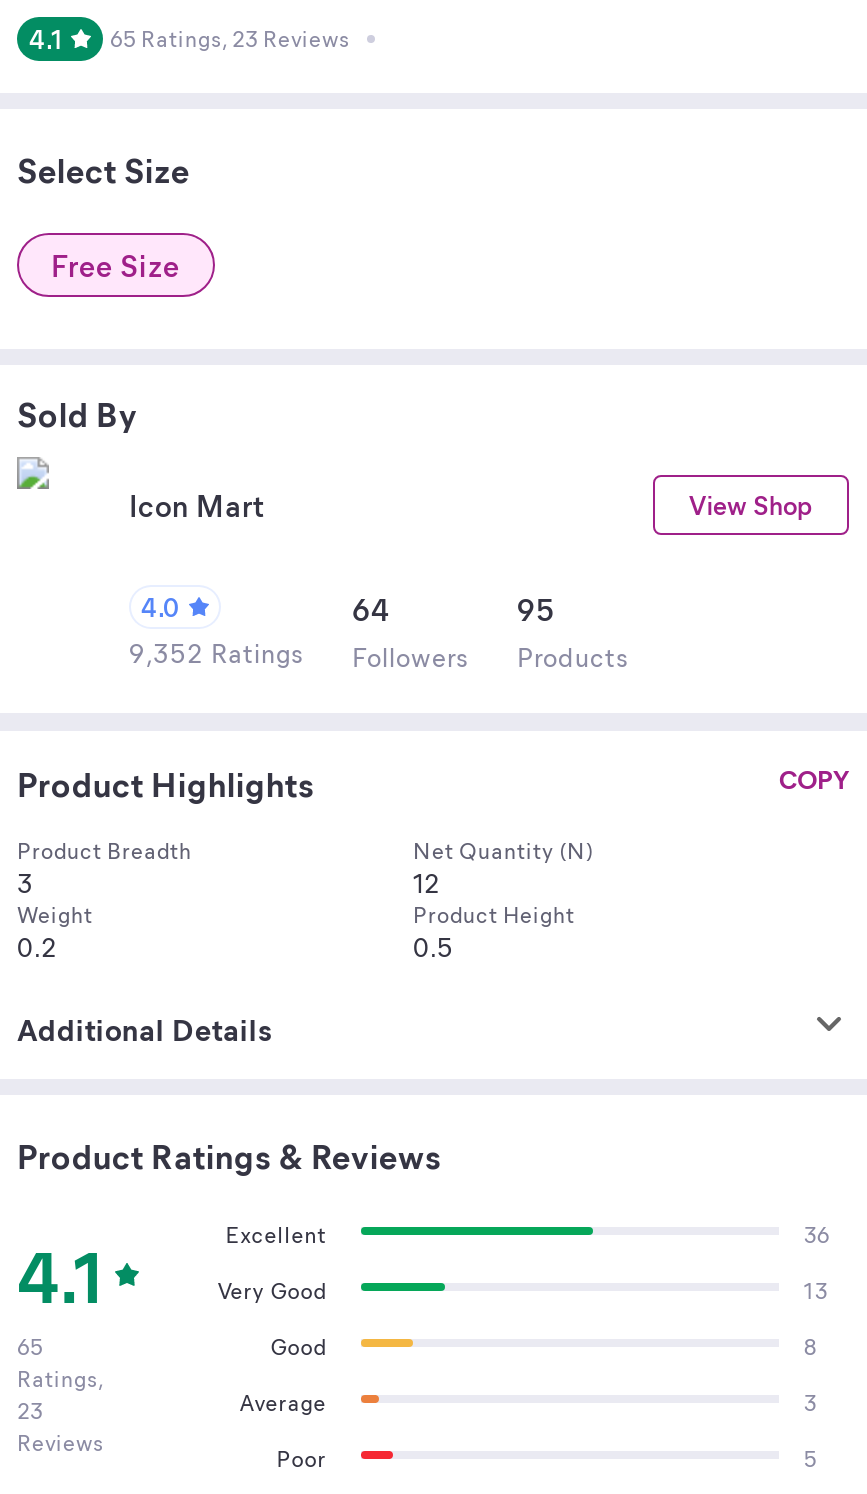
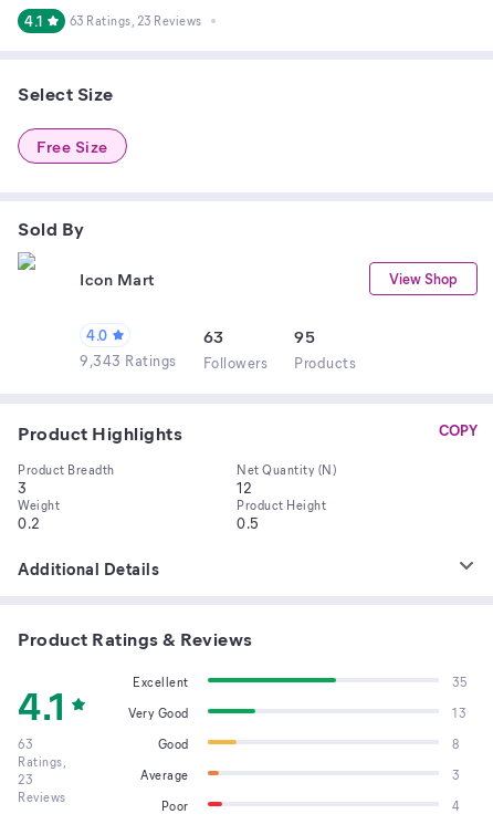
[110,23,350,53] 65 Ratings, 23 Reviews -> [69,12,202,29] 63 Ratings, 23 Reviews
[352,589,390,629] 64 -> [203,325,224,347] 63
[129,635,629,673] 9,352 Ratings Followers Products -> [80,351,356,372] 9,343 Ratings Followers Products
[804,1219,830,1249] 36 -> [452,674,467,690] 35
[17,1331,43,1361] 65 -> [18,735,32,752] 63
[804,1443,817,1473] 5 -> [452,797,460,814] 4

